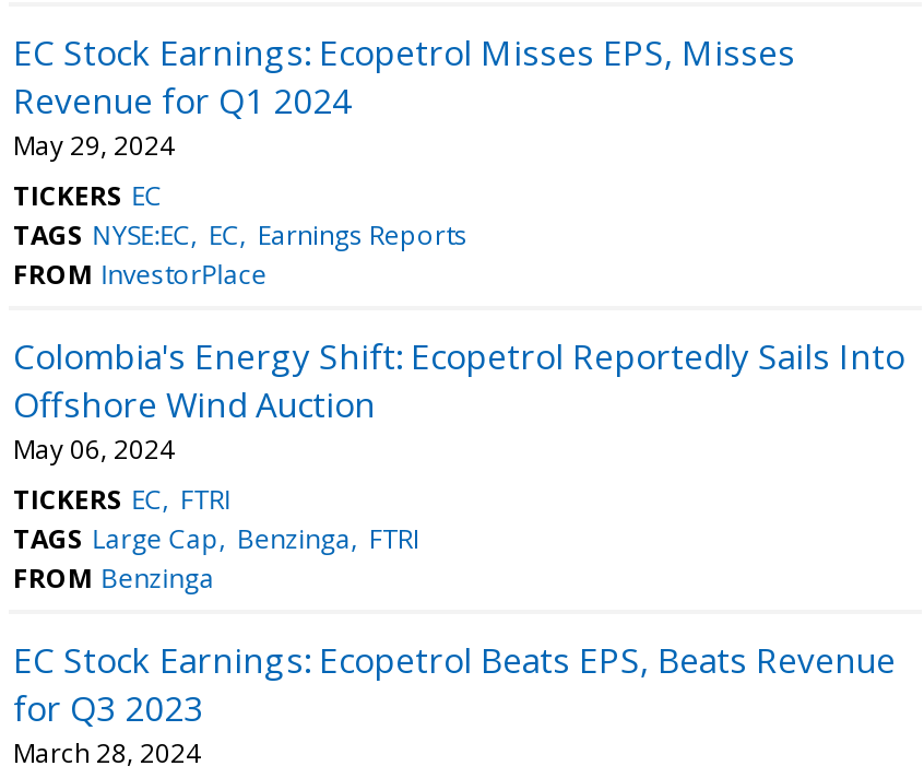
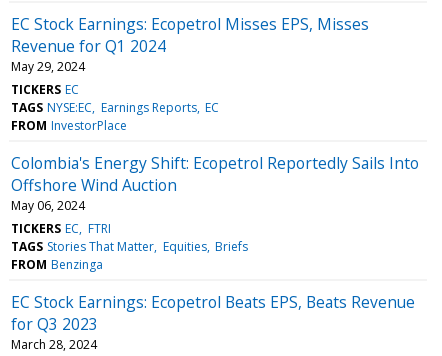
[13,216,467,253] TAGS NYSE:EC EC Earnings Reports -> [11,99,219,116] TAGS NYSE:EC Earnings Reports EC
[13,520,419,557] TAGS Large Cap Benzinga FTRI -> [11,238,248,255] TAGS Stories That Matter Equities Briefs

